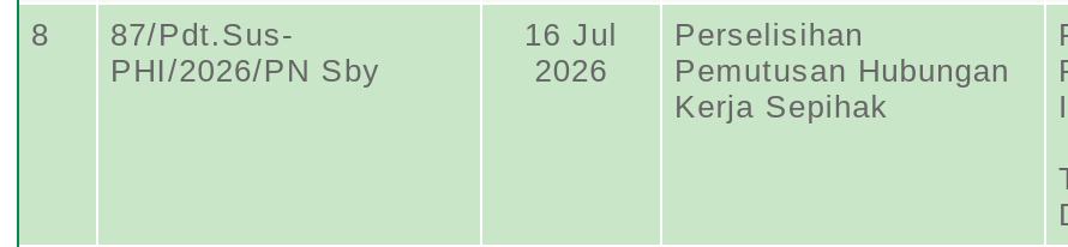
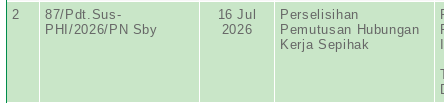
[31,17,293,53] 8 87/Pdt.Sus- -> [12,7,121,22] 2 87/Pdt.Sus-

